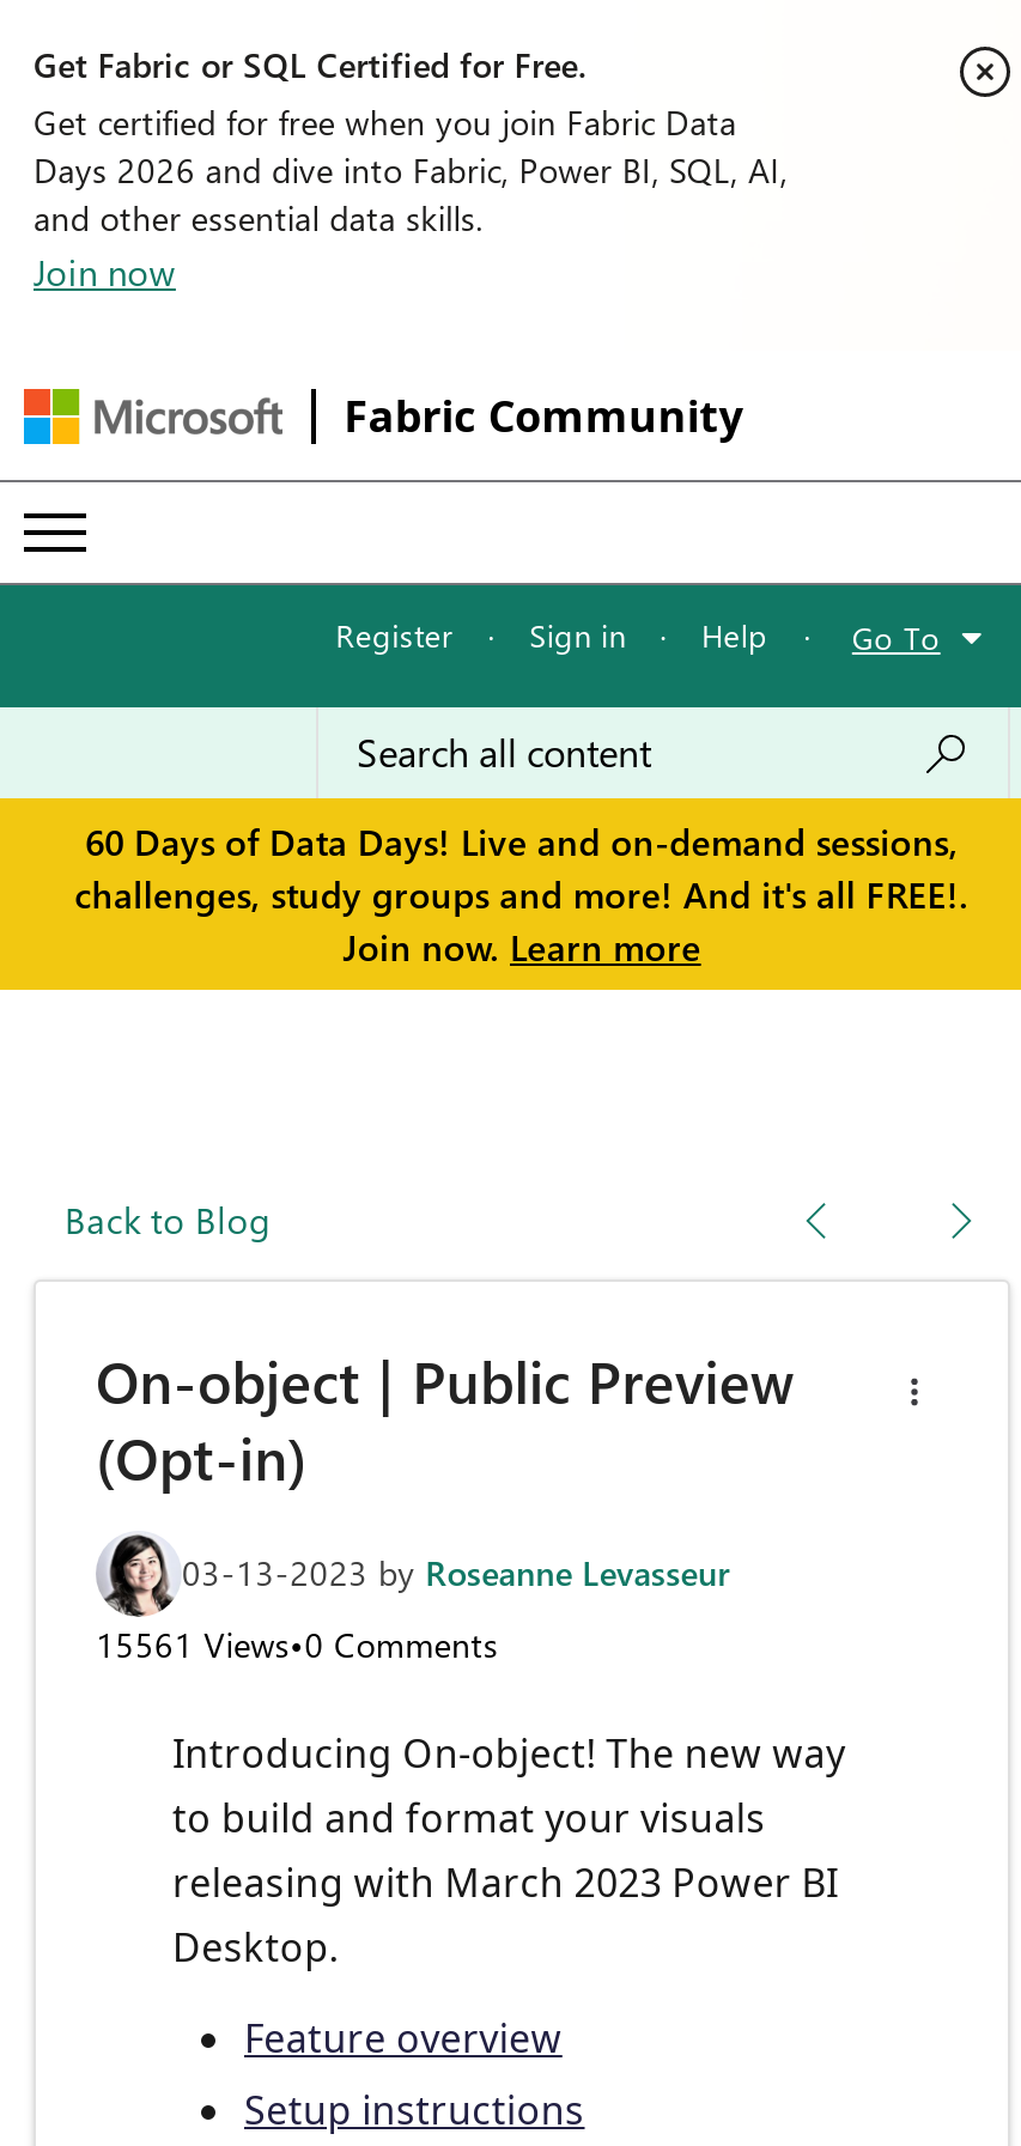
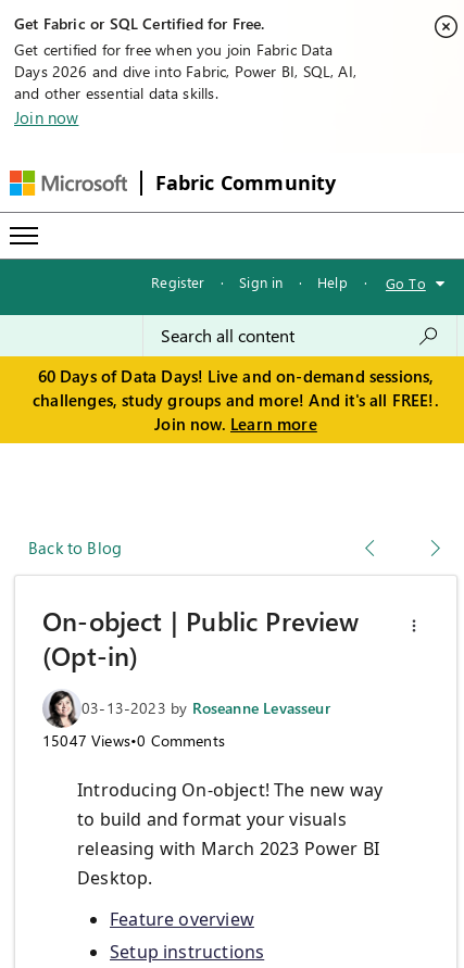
[96,1623,498,1668] 15561 Views•0 Comments -> [42,731,225,751] 15047 Views•0 Comments

